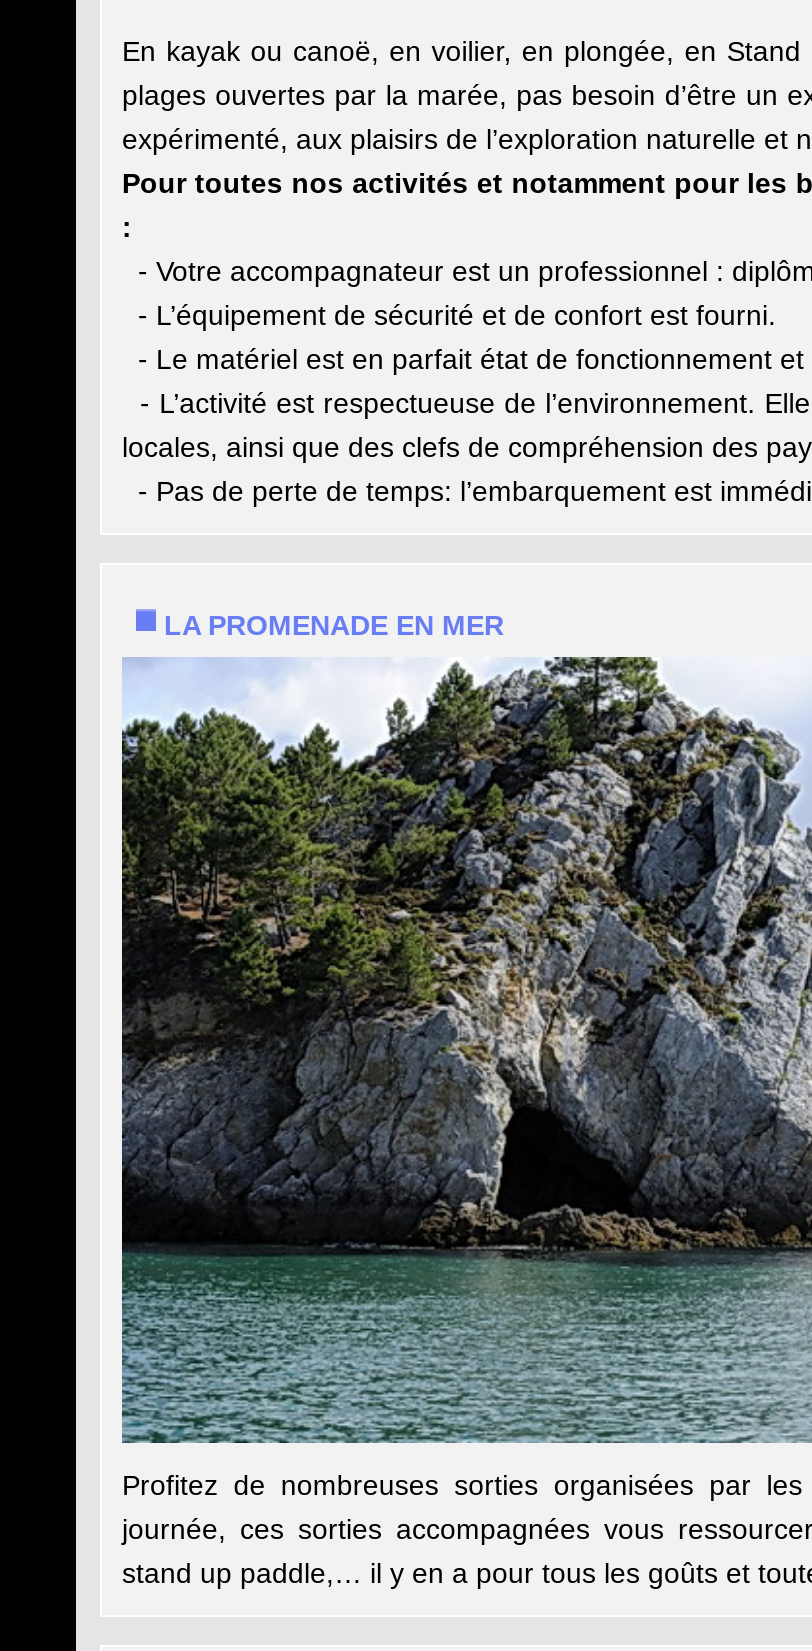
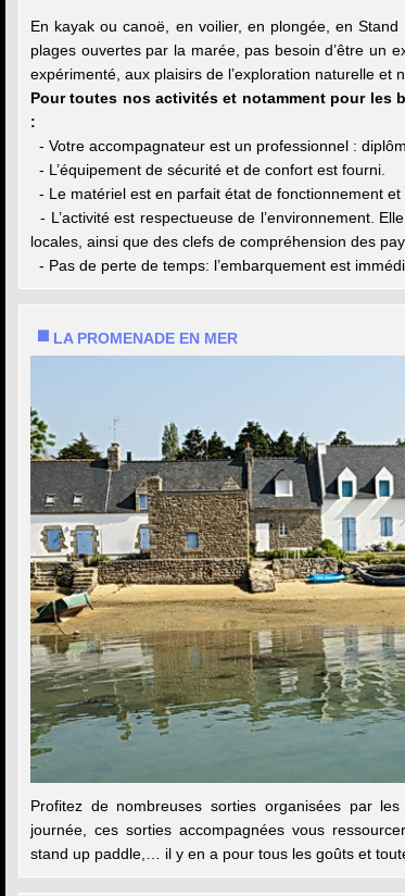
[120,655,806,1443] [image] -> [29,356,402,783] [image]

